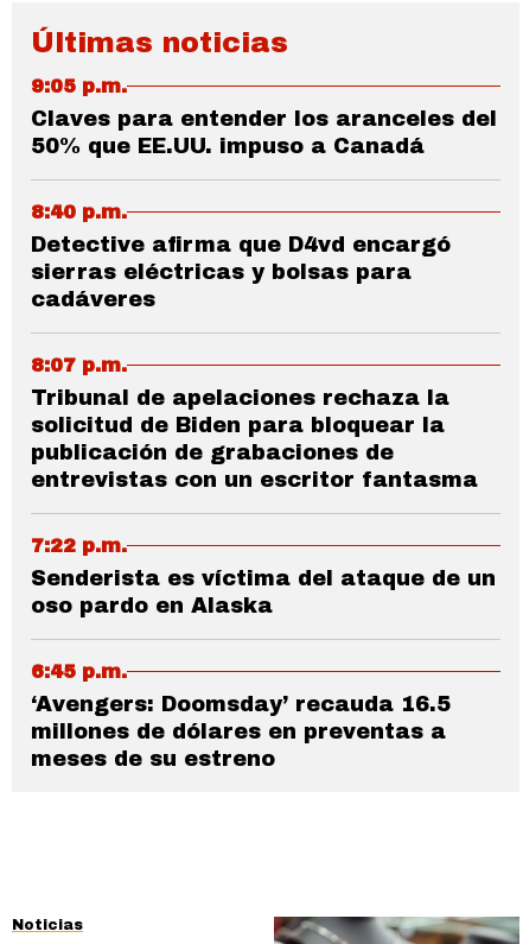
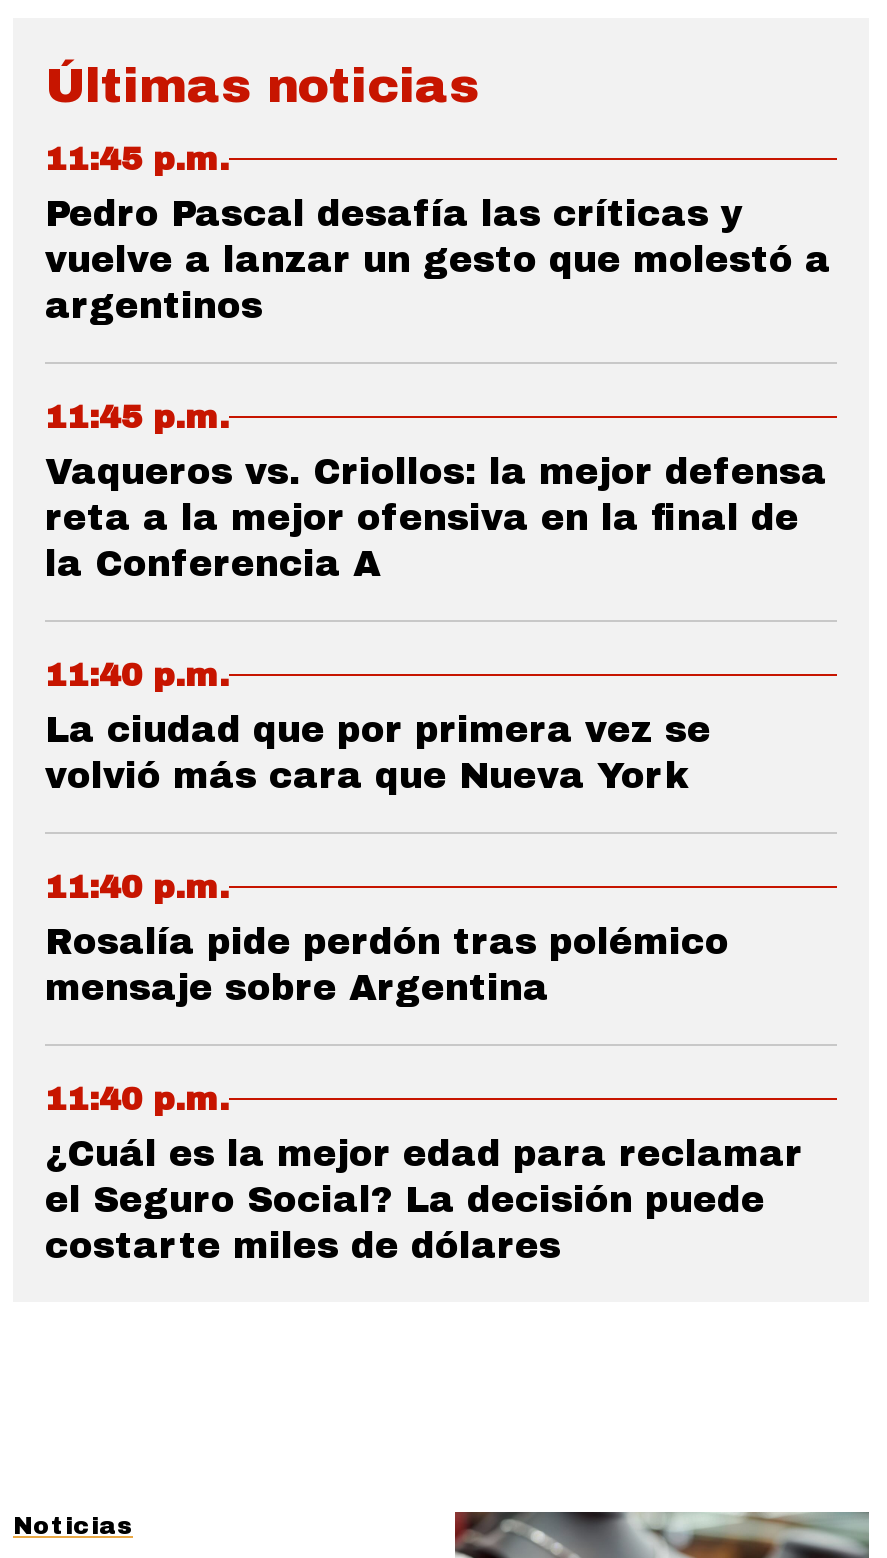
[31,76,497,158] 9:05 p.m. | Claves para entender los aranceles del | 50% que EE.UU. impuso a Canadá -> [45,142,831,326] 11:45 p.m. | Pedro Pascal desafía las críticas y | vuelve a lanzar un gesto que molestó a | argentinos
[31,202,451,311] 8:40 p.m. | Detective afirma que D4vd encargó | sierras eléctricas y bolsas para | cadáveres -> [45,400,827,584] 11:45 p.m. | Vaqueros vs. Criollos: la mejor defensa | reta a la mejor ofensiva en la final de | la Conferencia A
[31,355,478,492] 8:07 p.m. | Tribunal de apelaciones rechaza la | solicitud de Biden para bloquear la | publicación de grabaciones de | entrevistas con un escritor fantasma -> [45,658,711,796] 11:40 p.m. | La ciudad que por primera vez se | volvió más cara que Nueva York
[31,536,496,617] 7:22 p.m. | Senderista es víctima del ataque de un | oso pardo en Alaska -> [45,870,729,1008] 11:40 p.m. | Rosalía pide perdón tras polémico | mensaje sobre Argentina
[31,661,451,771] 6:45 p.m. | ‘Avengers: Doomsday’ recauda 16.5 | millones de dólares en preventas a | meses de su estreno -> [45,1082,803,1266] 11:40 p.m. | ¿Cuál es la mejor edad para reclamar | el Seguro Social? La decisión puede | costarte miles de dólares

